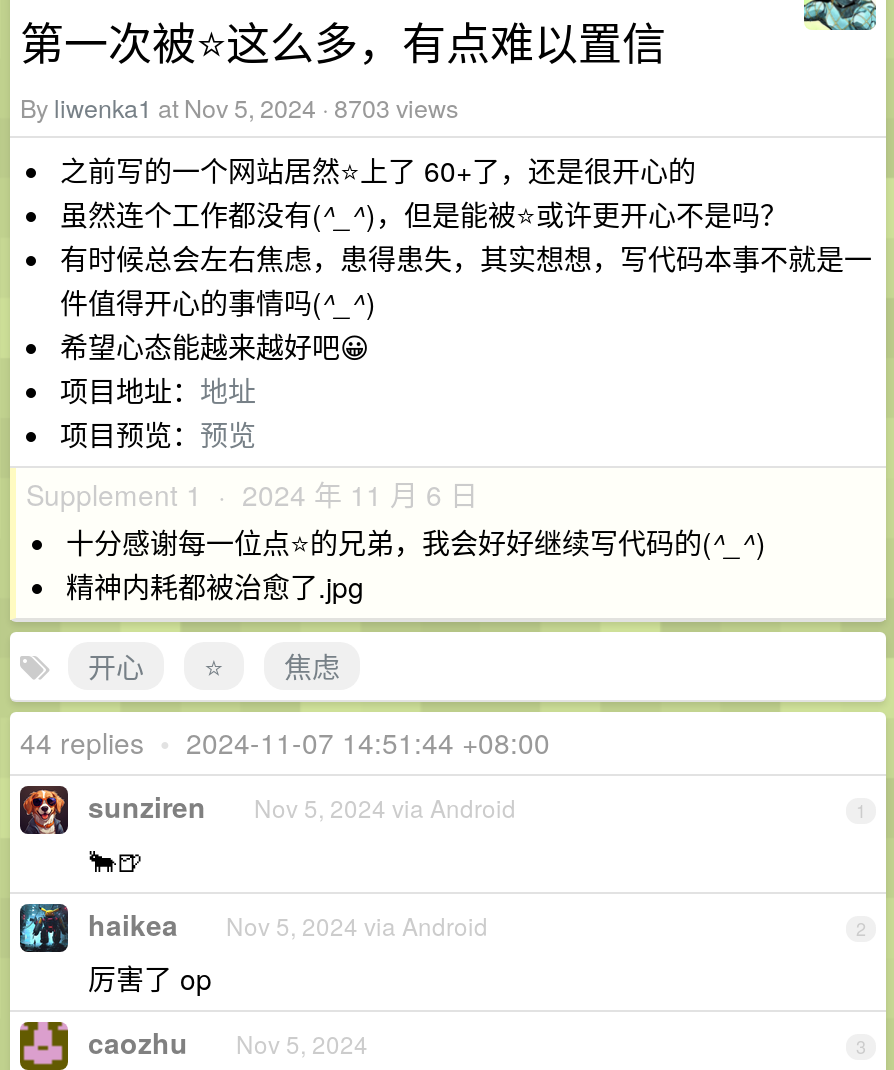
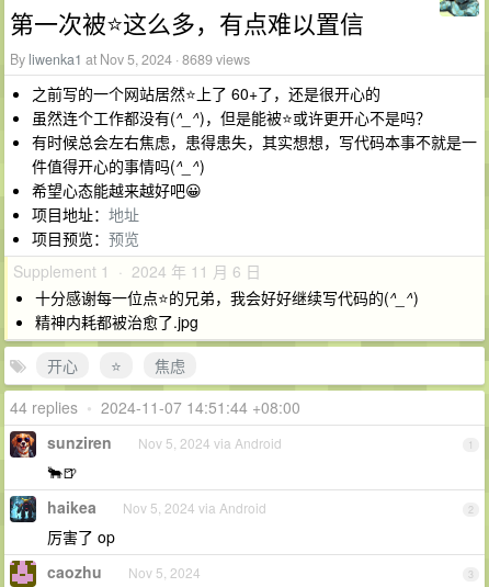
[20,90,458,126] By liwenka1 at Nov 5, 2024 · 8703 views -> [10,49,250,69] By liwenka1 at Nov 5, 2024 · 8689 views

